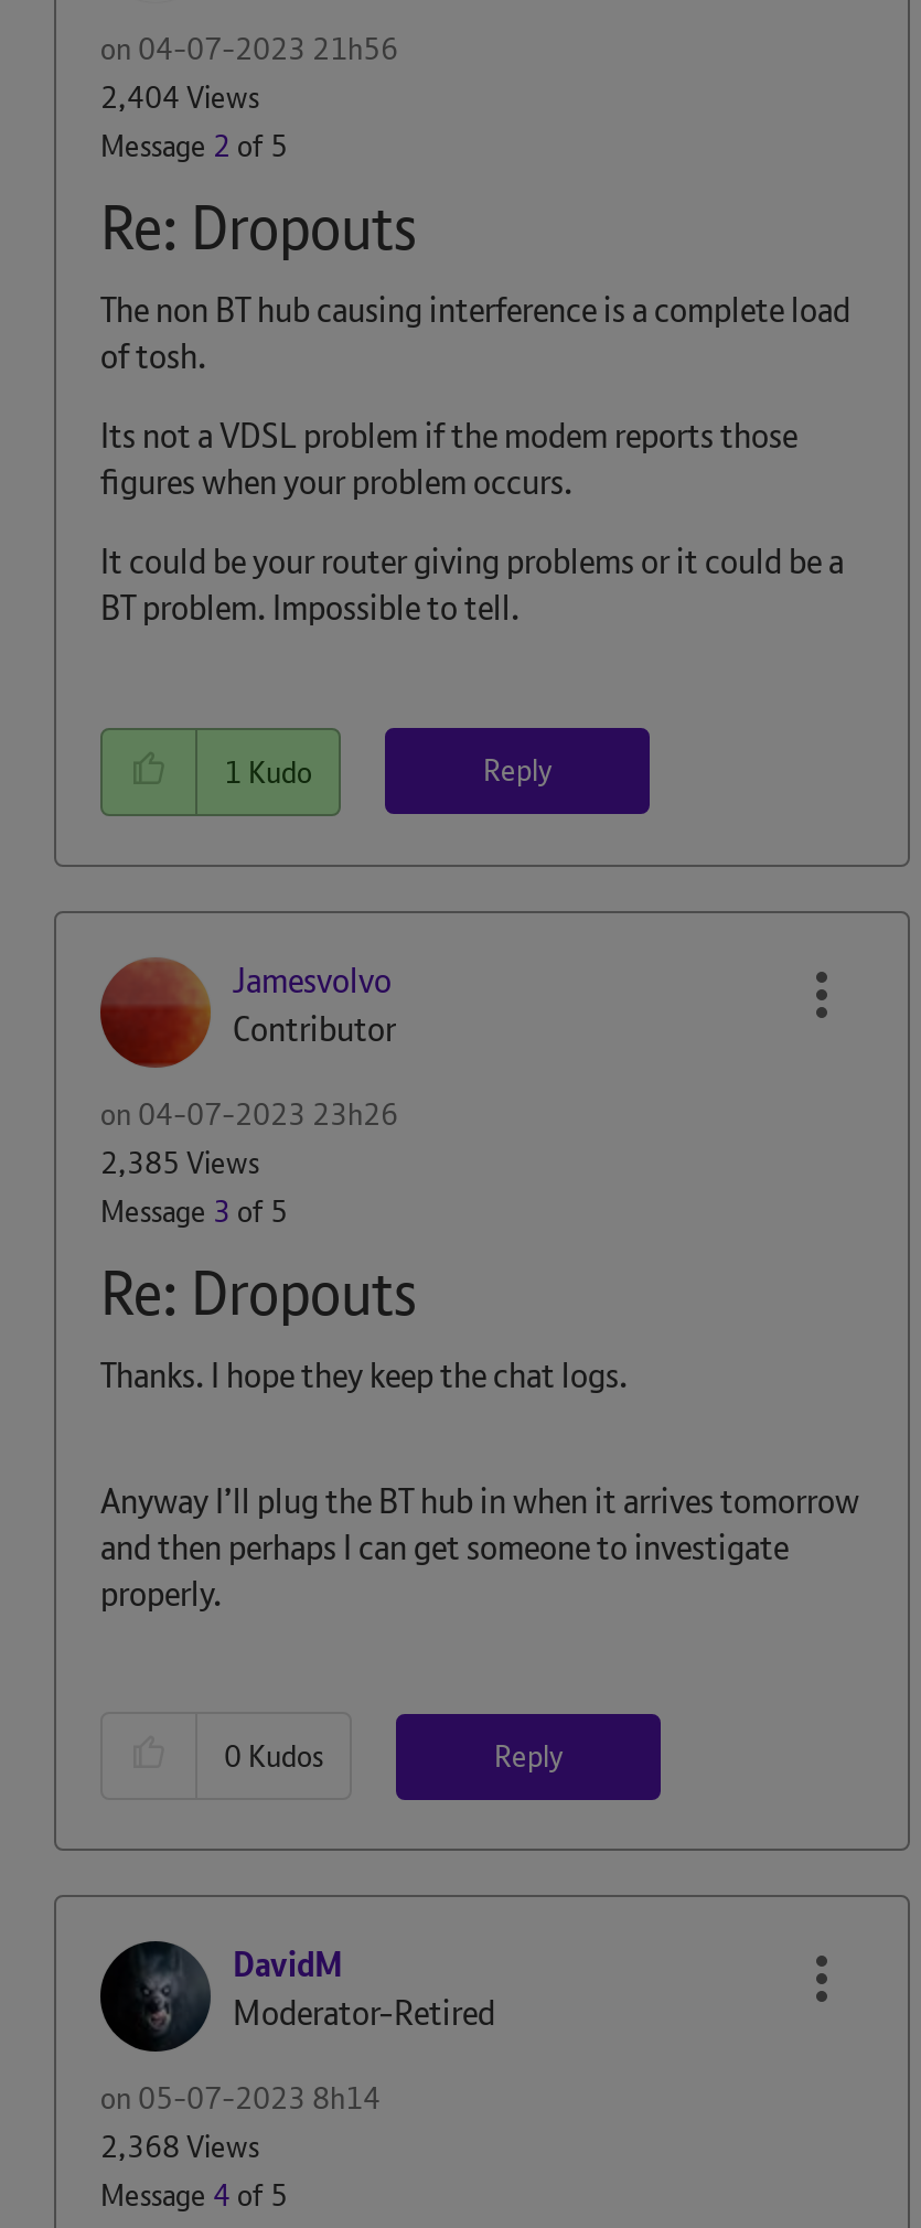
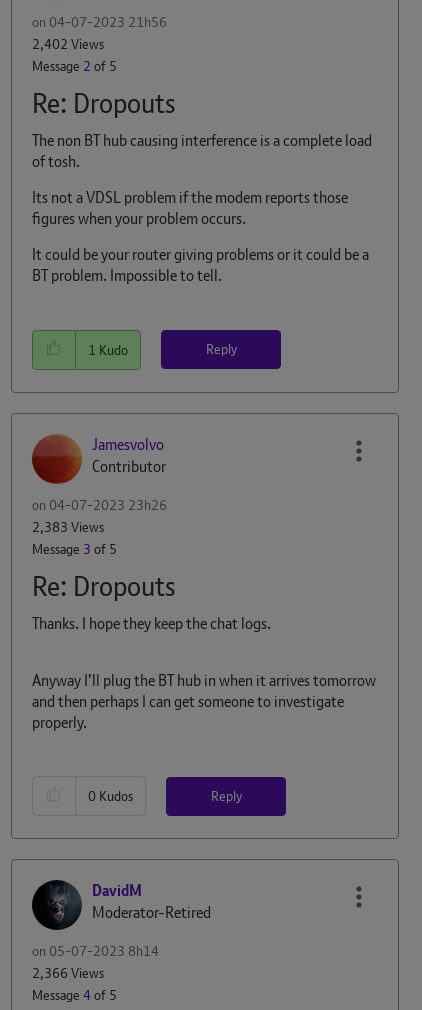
[100,77,259,117] 2,404 Views -> [32,35,104,53] 2,402 Views
[100,1142,259,1182] 2,385 Views -> [32,518,104,536] 2,383 Views
[100,2127,259,2166] 2,368 Views -> [32,964,104,982] 2,366 Views

